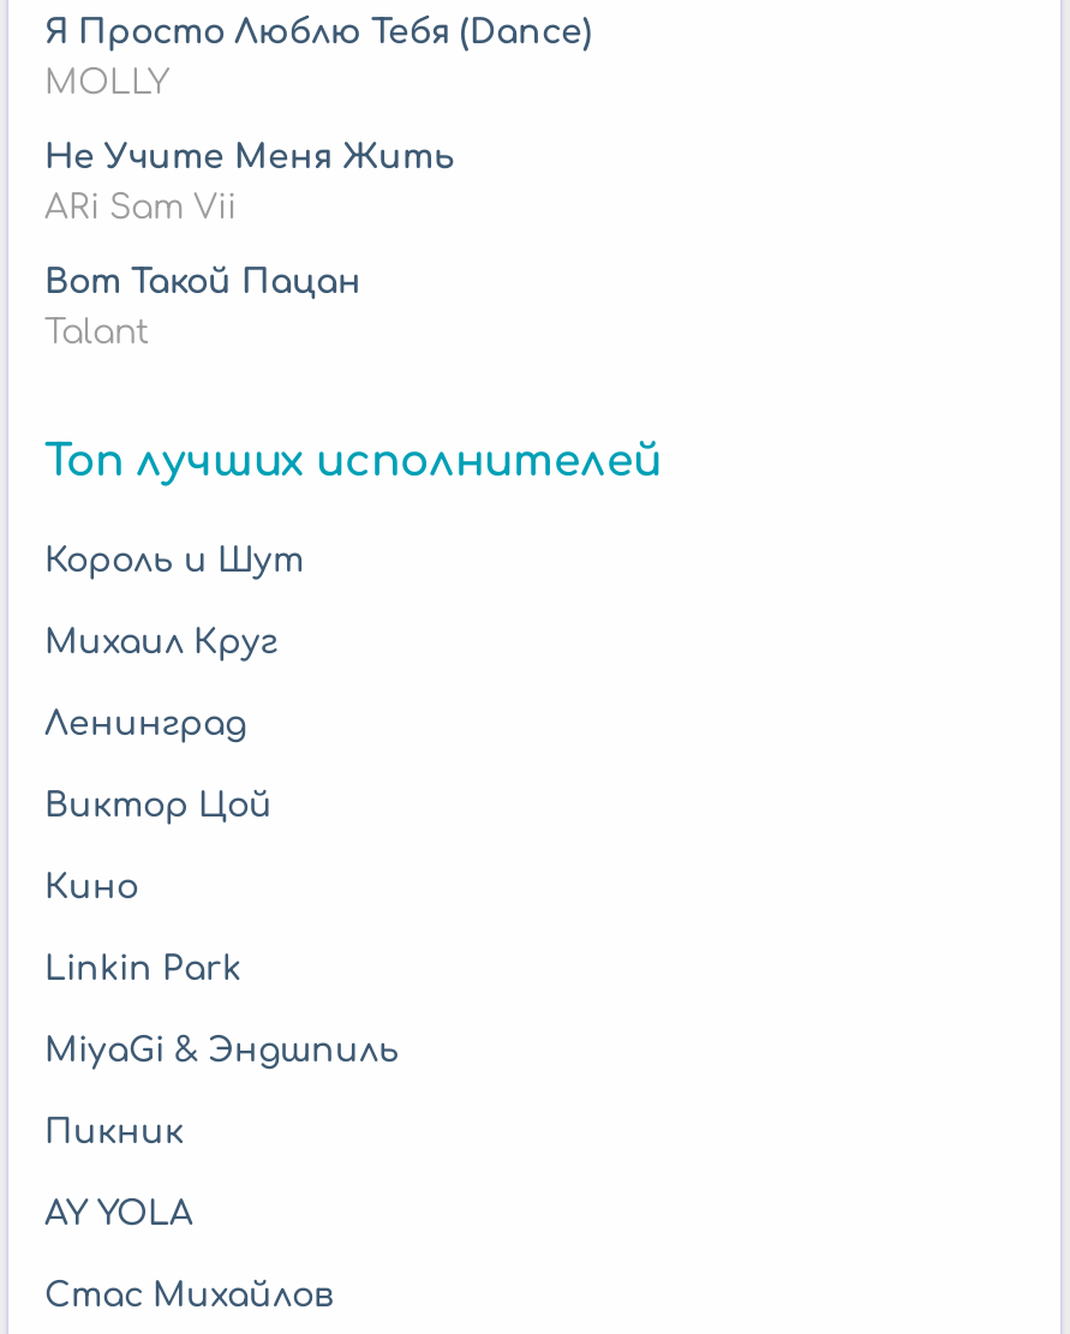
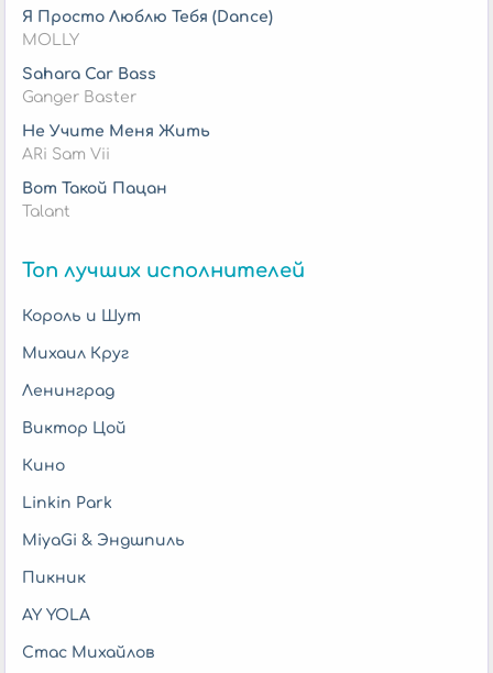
none -> [22,66,156,106] Sahara Car Bass | Ganger Baster

